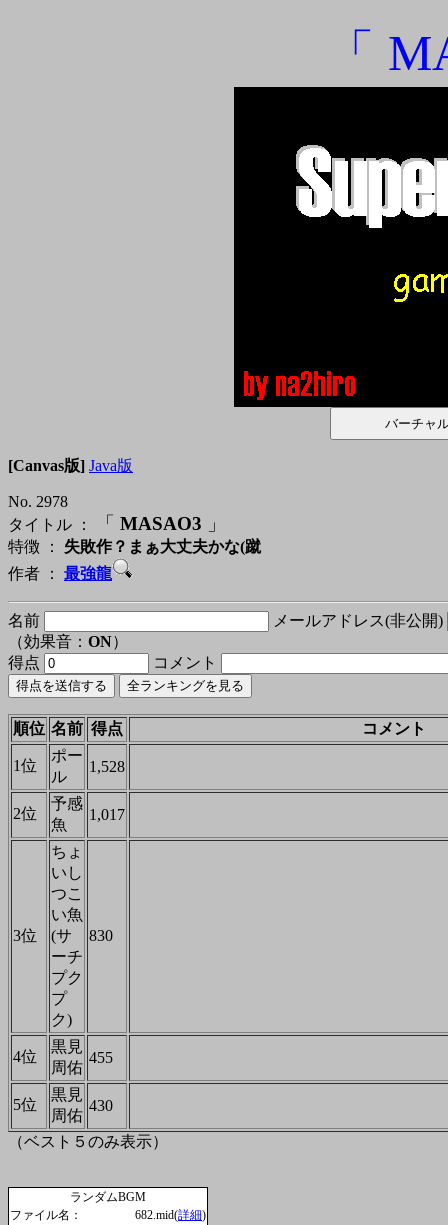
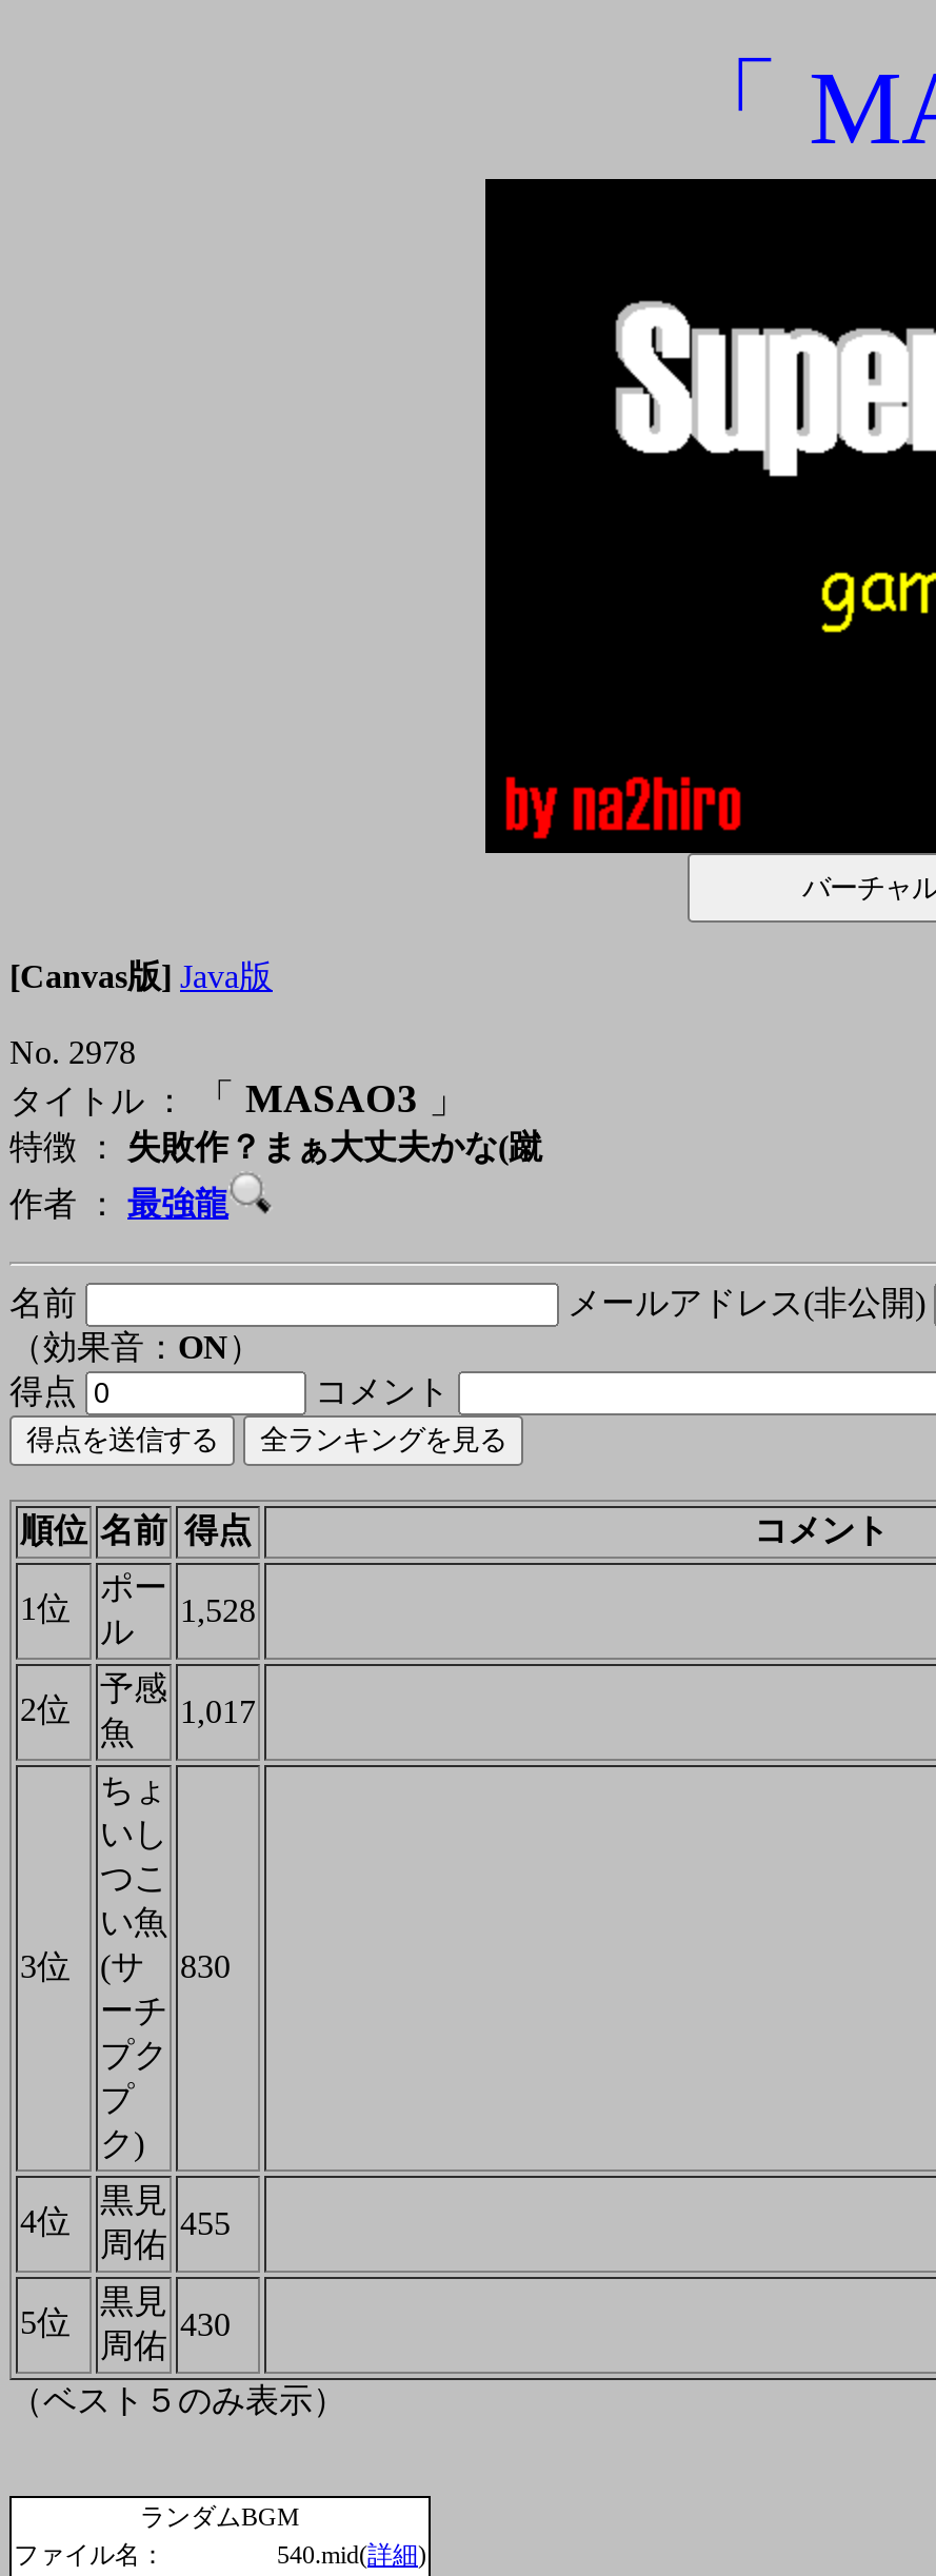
[135,1208,206,1222] 682.mid(詳細) -> [277,2541,426,2570] 540.mid(詳細)

